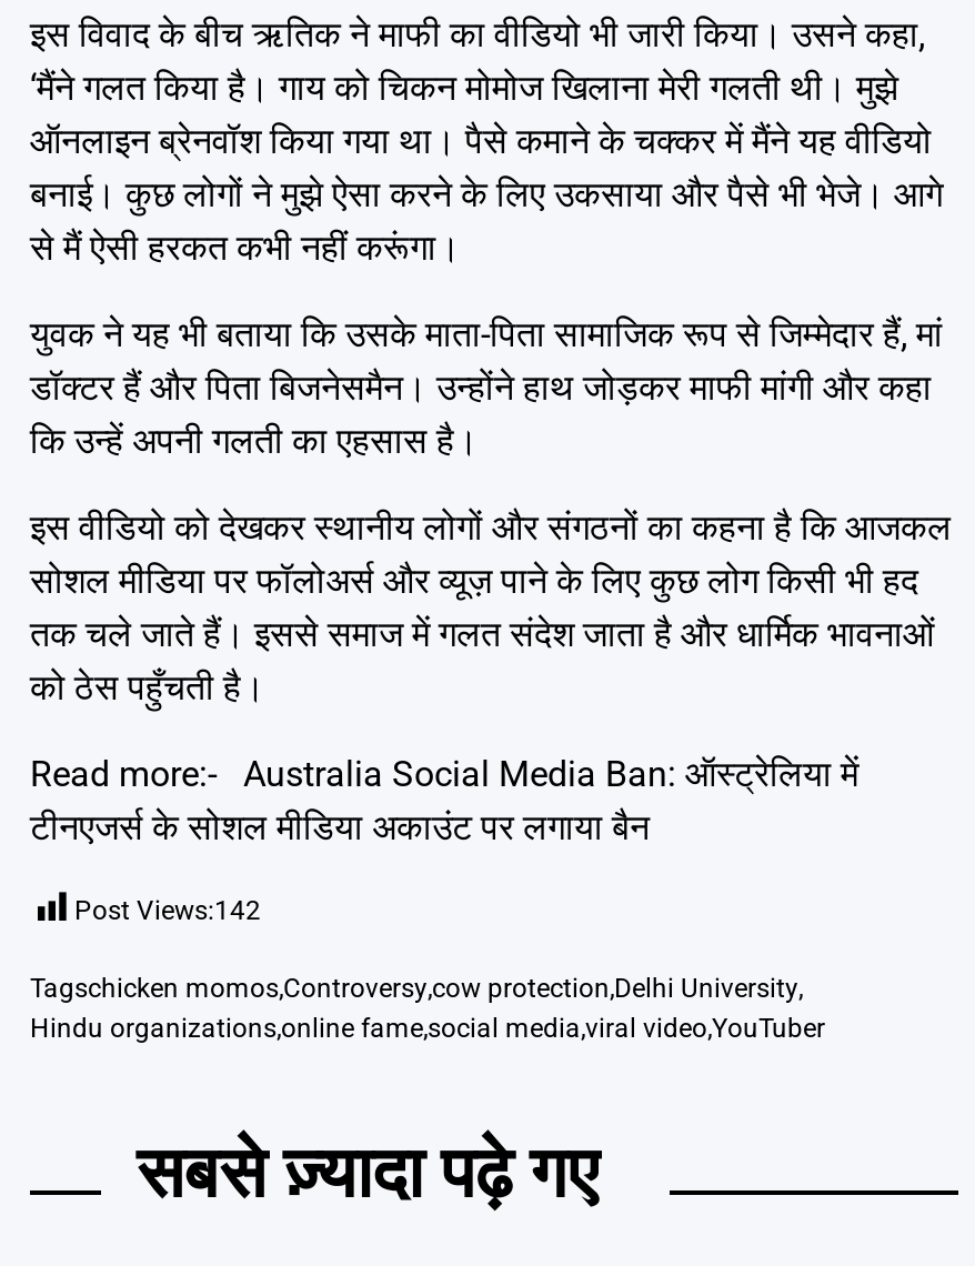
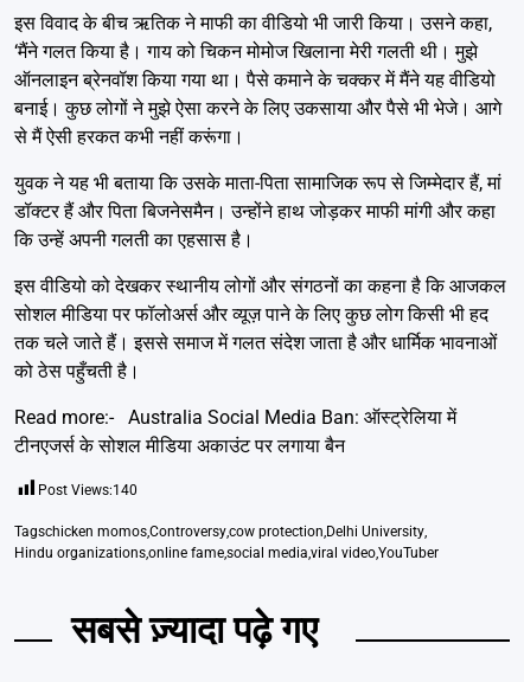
[74,895,261,926] Post Views:142 -> [38,482,138,499] Post Views:140

